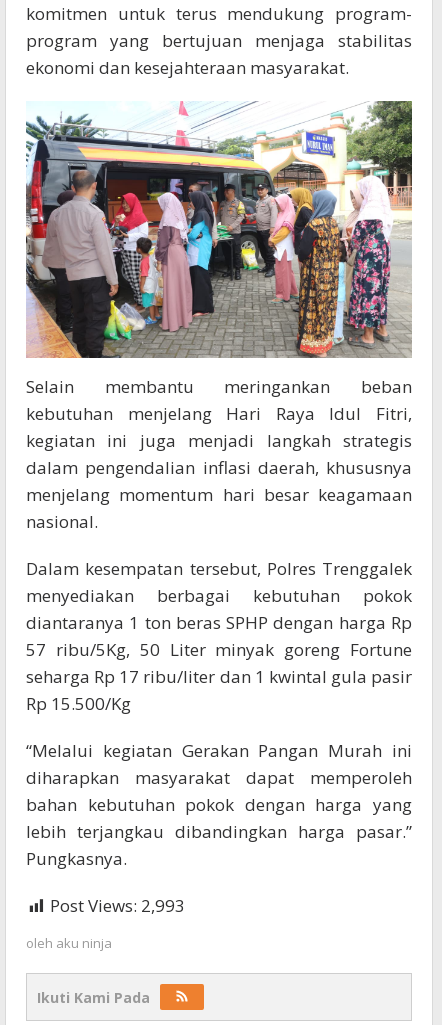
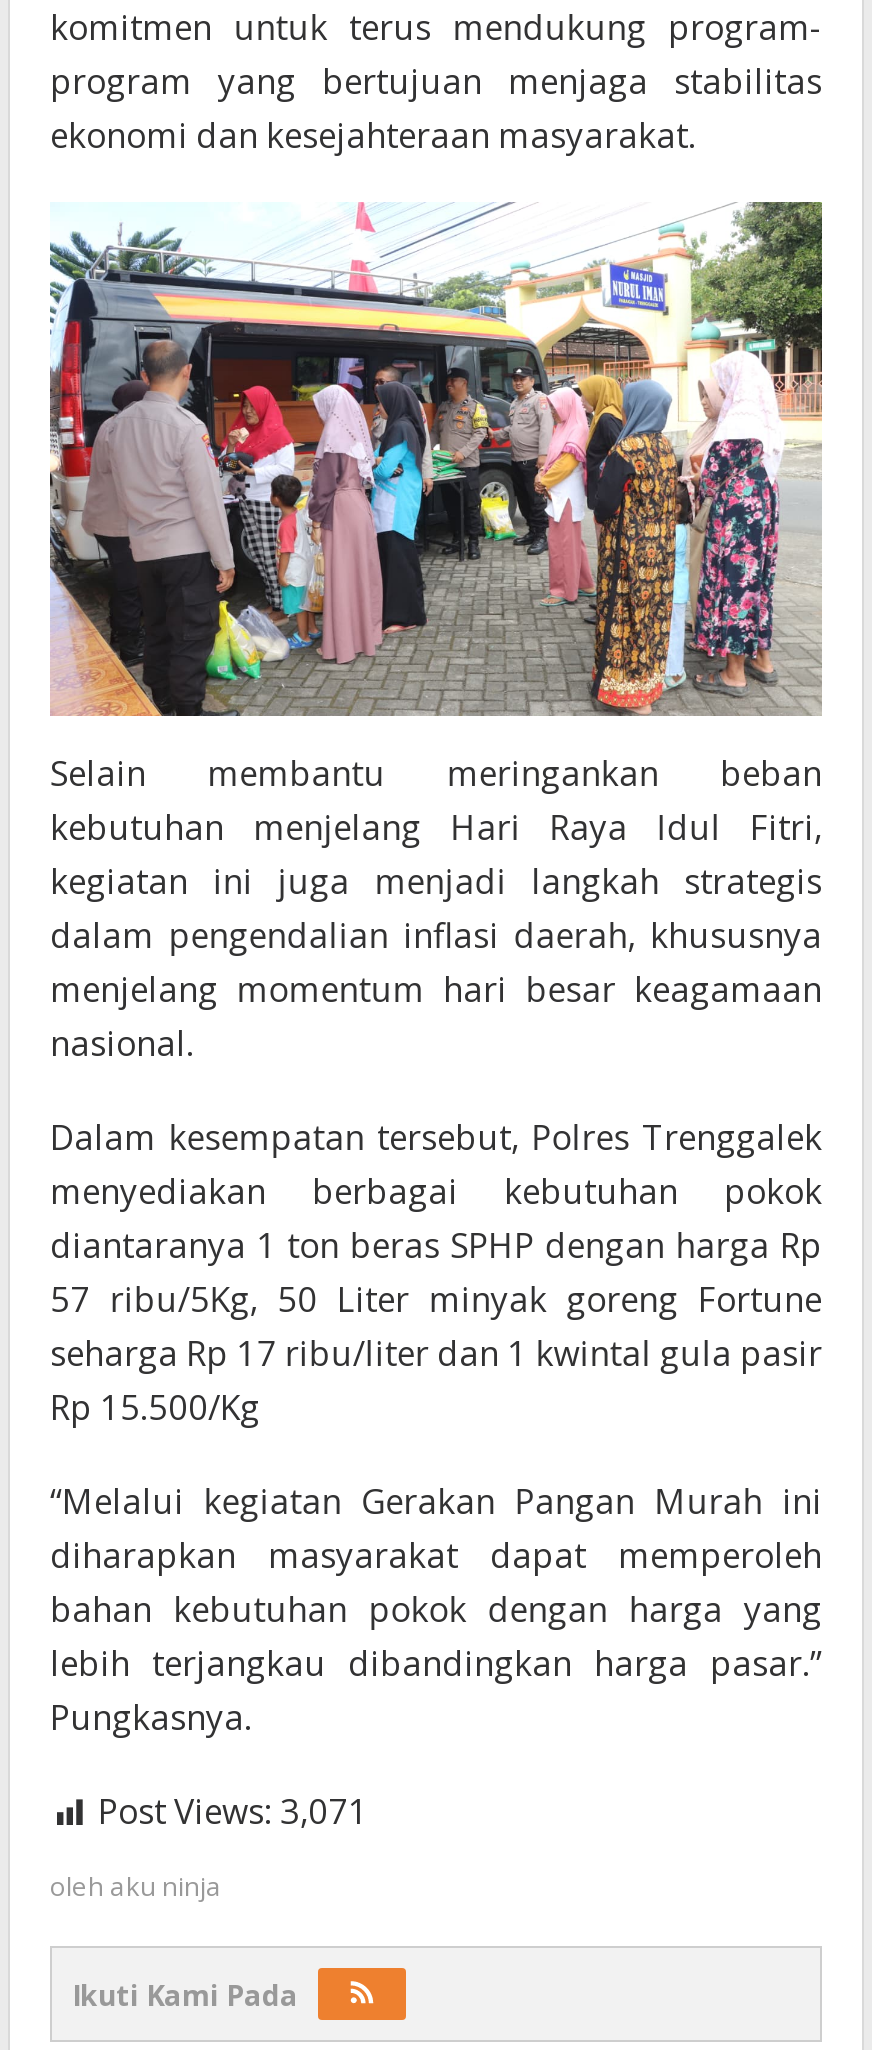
[50,894,185,917] Post Views: 2,993 -> [98,1788,368,1834] Post Views: 3,071

